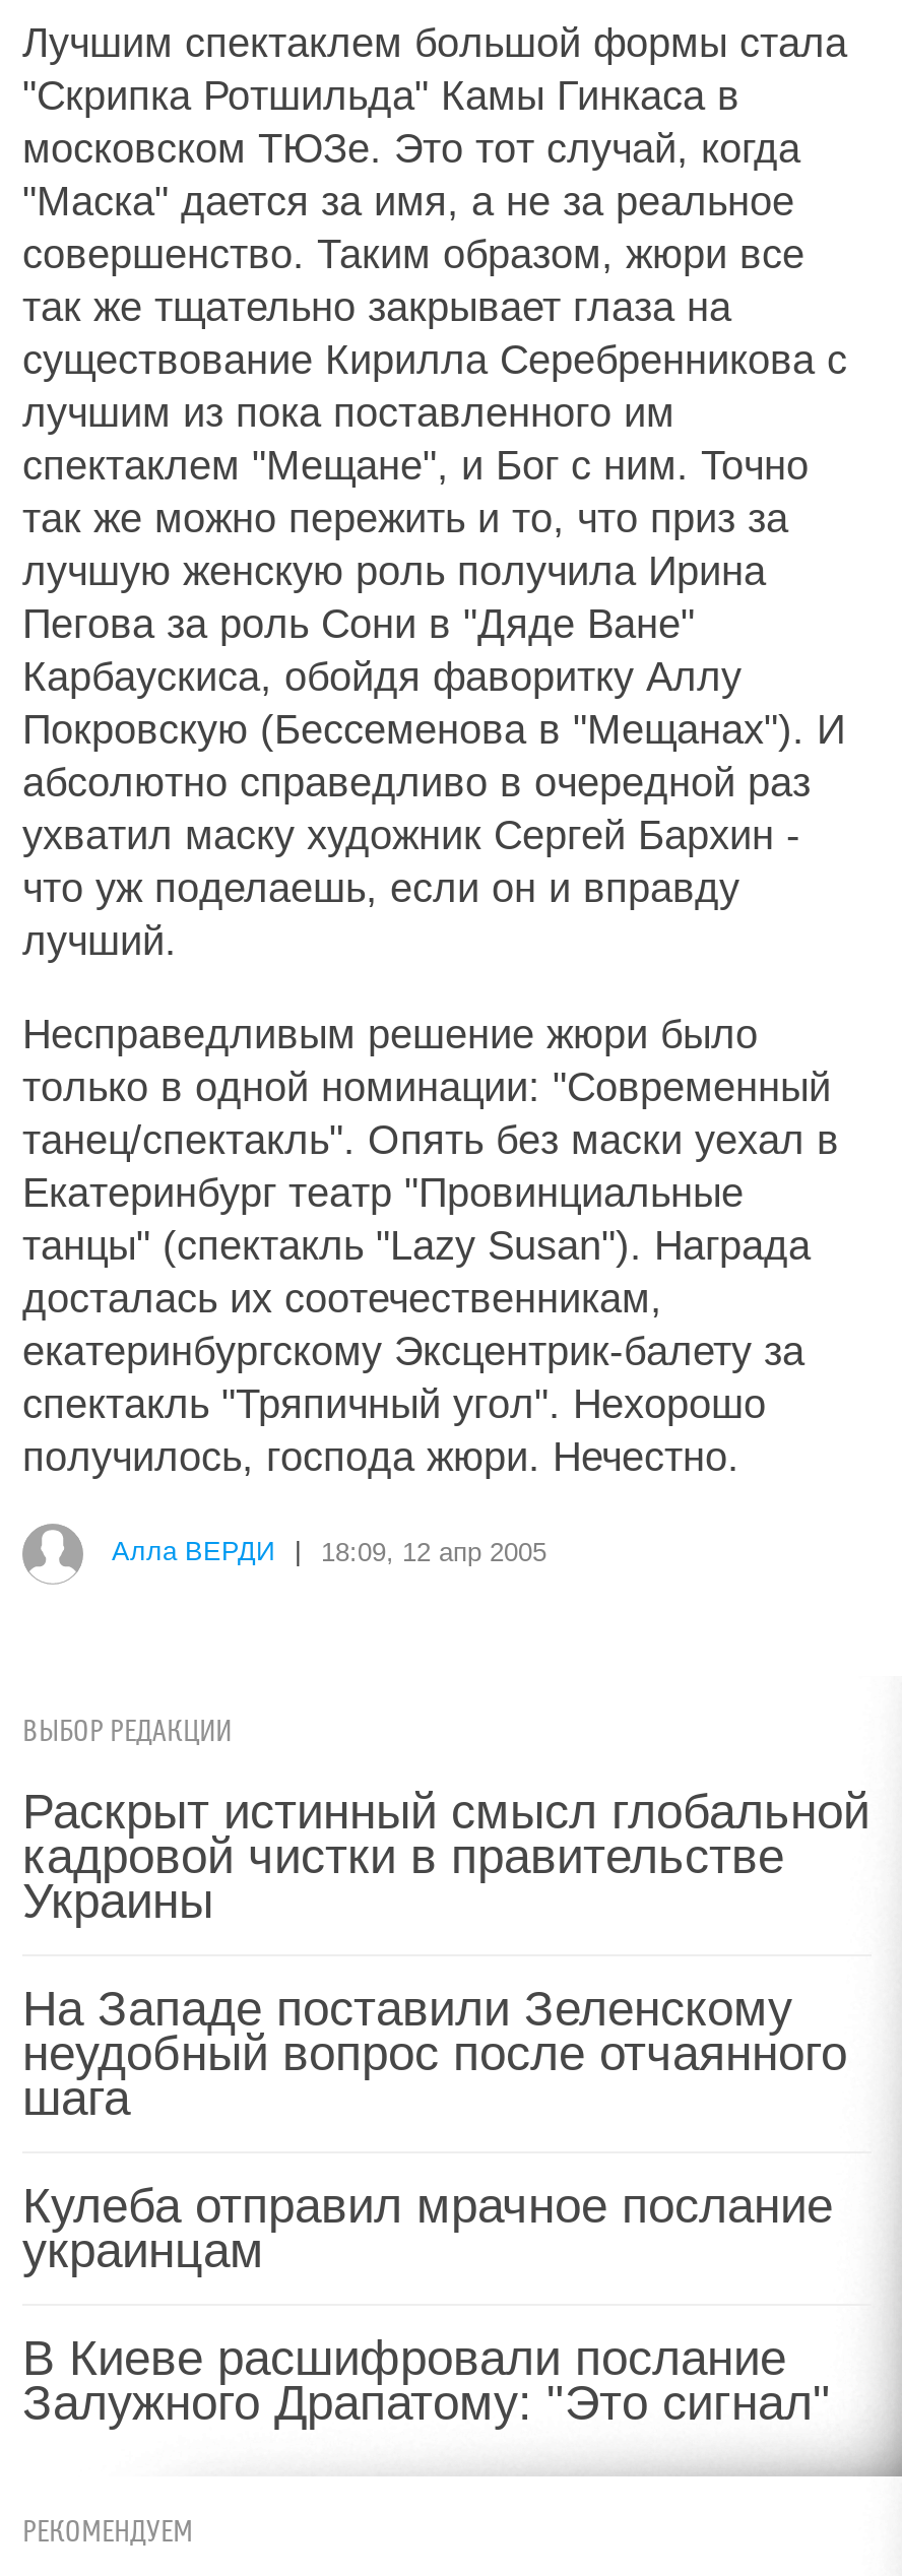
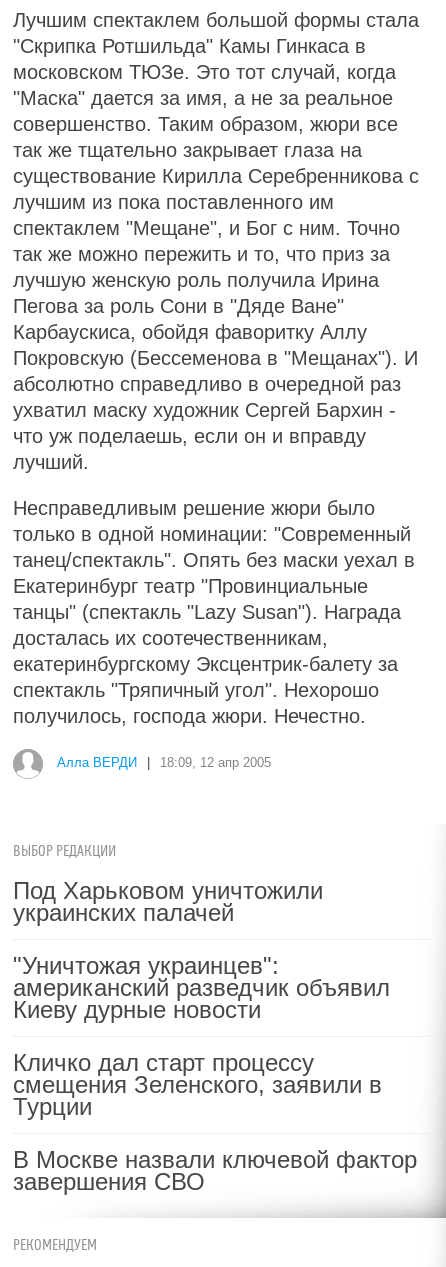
[22,1784,869,1928] Раскрыт истинный смысл глобальной | кадровой чистки в правительстве | Украины -> [13,877,323,926] Под Харьковом уничтожили | украинских палачей
[22,1981,847,2125] На Западе поставили Зеленскому | неудобный вопрос после отчаянного | шага -> [13,952,390,1023] "Уничтожая украинцев": | американский разведчик объявил | Киеву дурные новости
[22,2178,833,2277] Кулеба отправил мрачное послание | украинцам -> [13,1049,382,1120] Кличко дал старт процессу | смещения Зеленского, заявили в | Турции
[22,2330,831,2430] В Киеве расшифровали послание | Залужного Драпатому: "Это сигнал" -> [13,1146,417,1195] В Москве назвали ключевой фактор | завершения СВО

